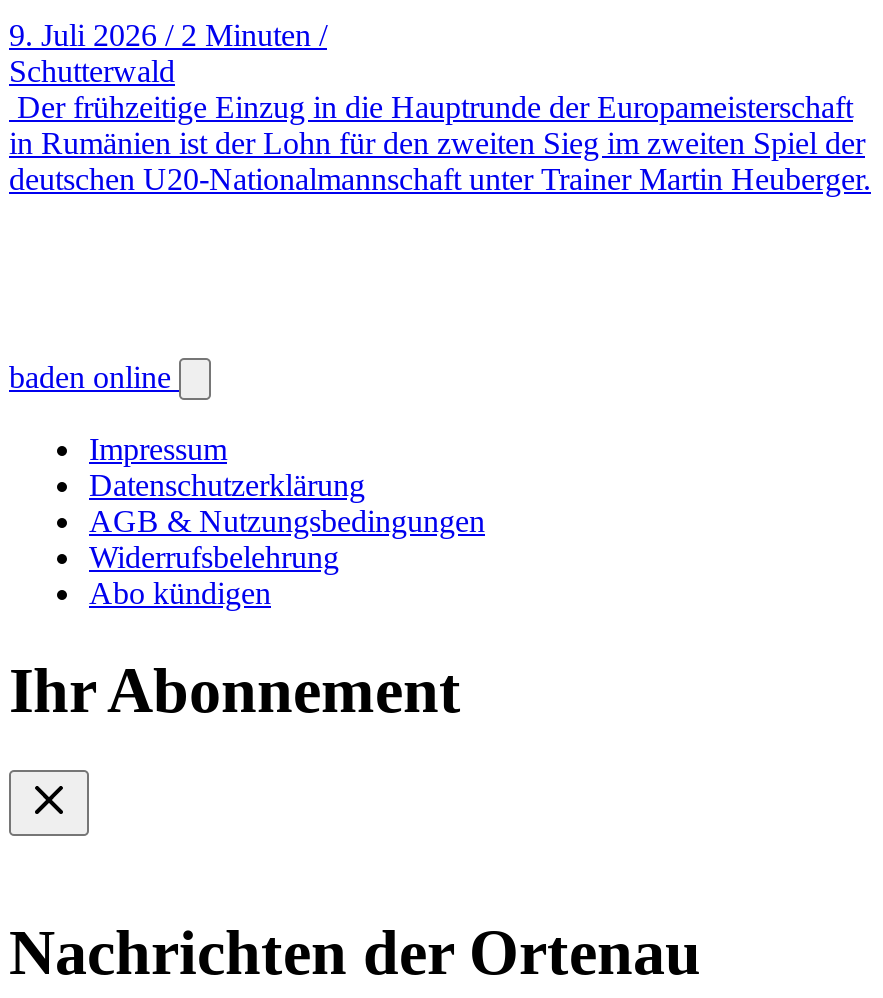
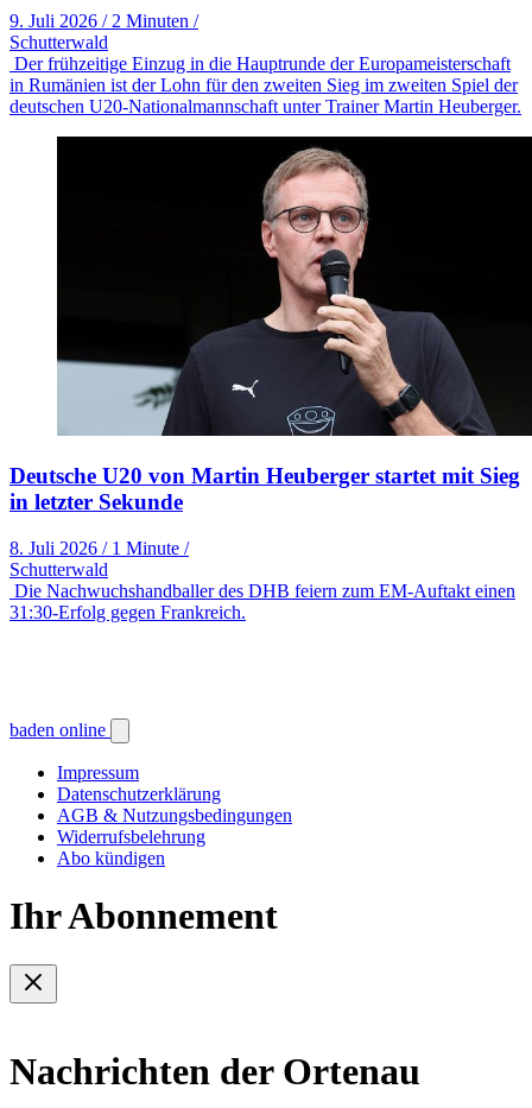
none -> [9,135,528,622] [image] | Deutsche U20 von Martin Heuberger startet mit Sieg | in letzter Sekunde | 8. Juli 2026 / 1 Minute / | Schutterwald | Die Nachwuchshandballer des DHB feiern zum EM-Auftakt einen | 31:30-Erfolg gegen Frankreich.

